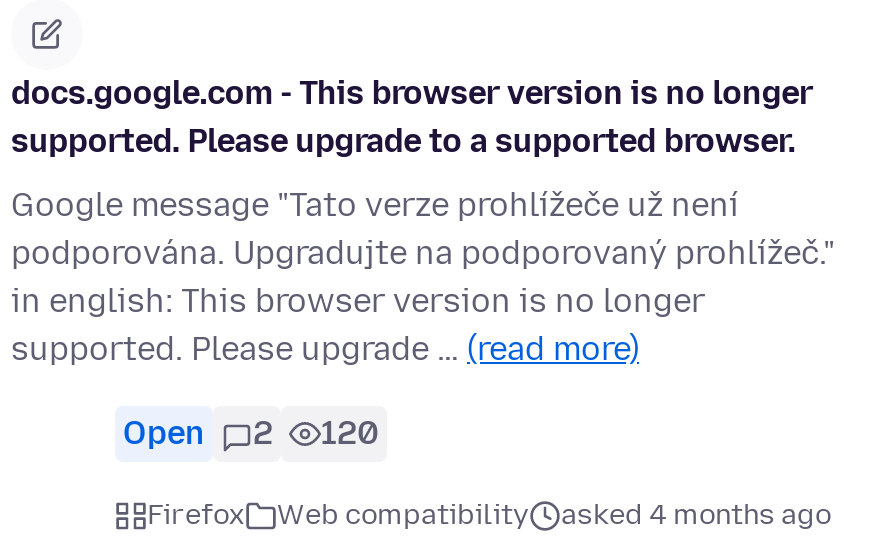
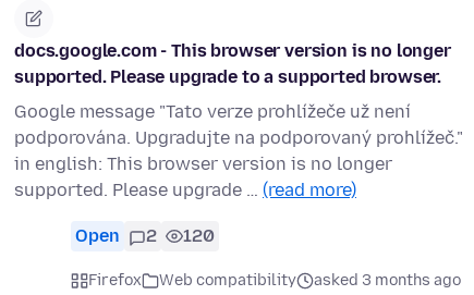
[561,499,831,533] asked 4 months ago -> [314,272,461,290] asked 3 months ago

